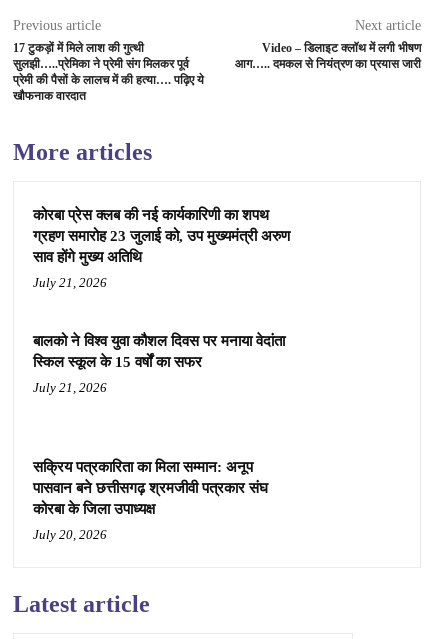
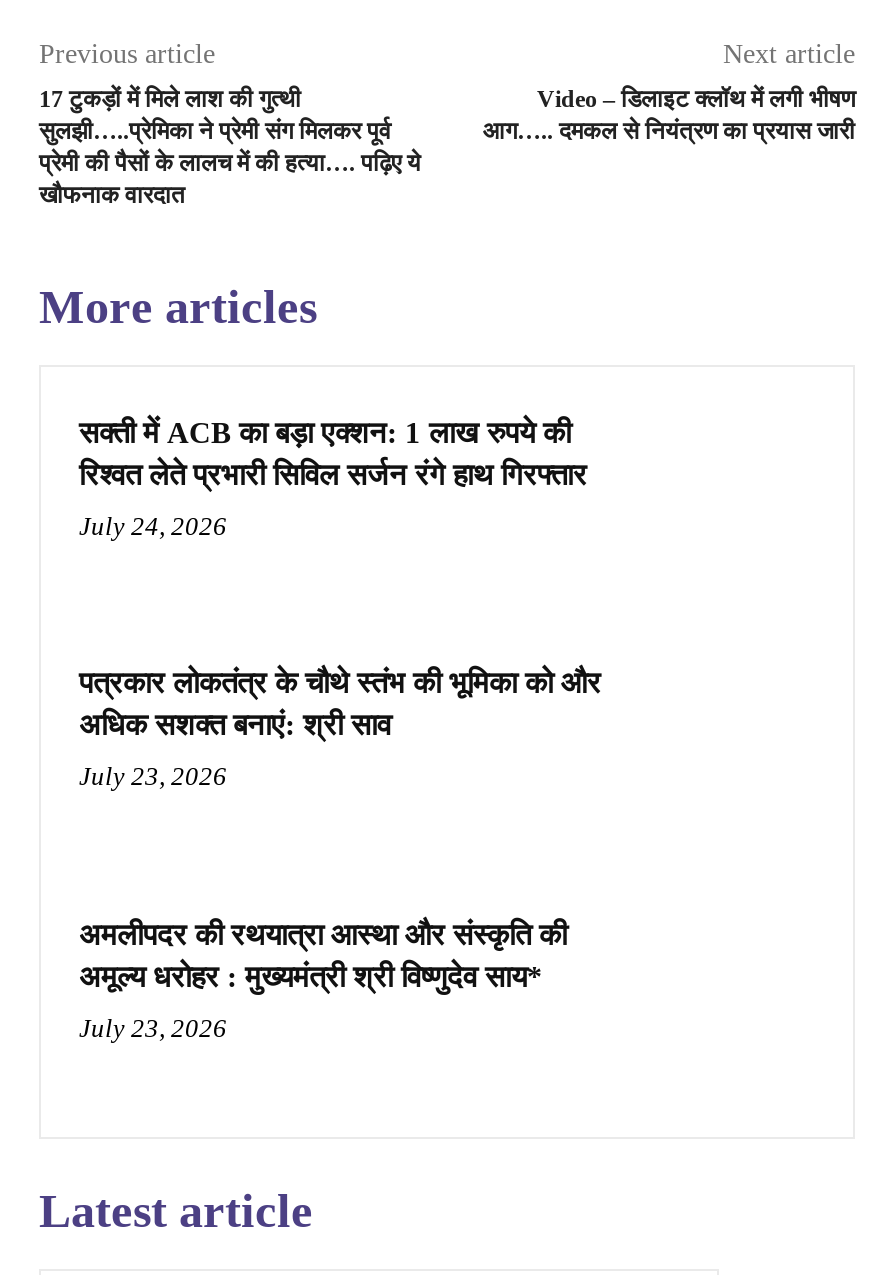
[33,207,290,265] कोरबा प्रेस क्लब की नई कार्यकारिणी का शपथ | ग्रहण समारोह 23 जुलाई को, उप मुख्यमंत्री अरुण | साव होंगे मुख्य अतिथि -> [79,416,587,490] सक्ती में ACB का बड़ा एक्शन: 1 लाख रुपये की | रिश्वत लेते प्रभारी सिविल सर्जन रंगे हाथ गिरफ्तार
[33,275,107,290] July 21, 2026 -> [79,510,227,540] July 24, 2026
[33,333,285,370] बालको ने विश्व युवा कौशल दिवस पर मनाया वेदांता | स्किल स्कूल के 15 वर्षों का सफर -> [79,668,601,742] पत्रकार लोकतंत्र के चौथे स्तंभ की भूमिका को और | अधिक सशक्त बनाएं: श्री साव
[33,380,107,395] July 21, 2026 -> [79,762,227,792] July 23, 2026
[33,458,268,516] सक्रिय पत्रकारिता का मिला सम्मान: अनूप | पासवान बने छत्तीसगढ़ श्रमजीवी पत्रकार संघ | कोरबा के जिला उपाध्यक्ष -> [79,919,567,993] अमलीपदर की रथयात्रा आस्था और संस्कृति की | अमूल्य धरोहर : मुख्यमंत्री श्री विष्णुदेव साय*
[33,526,107,541] July 20, 2026 -> [79,1013,227,1043] July 23, 2026

